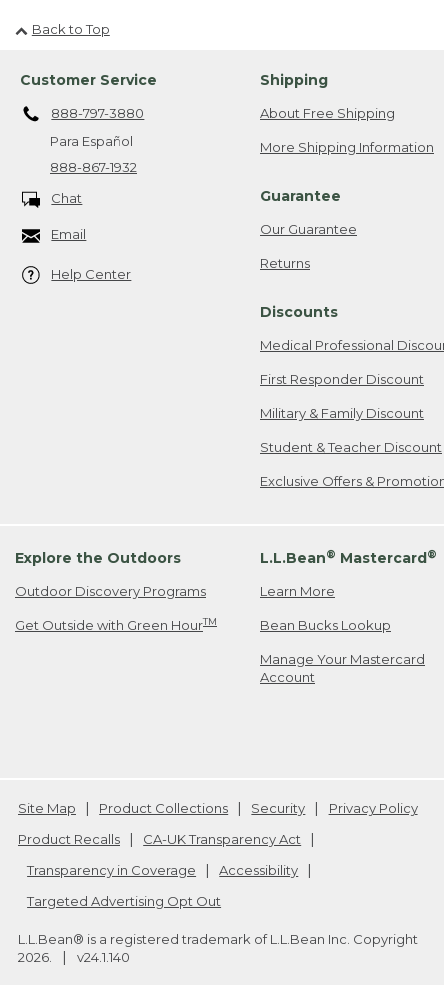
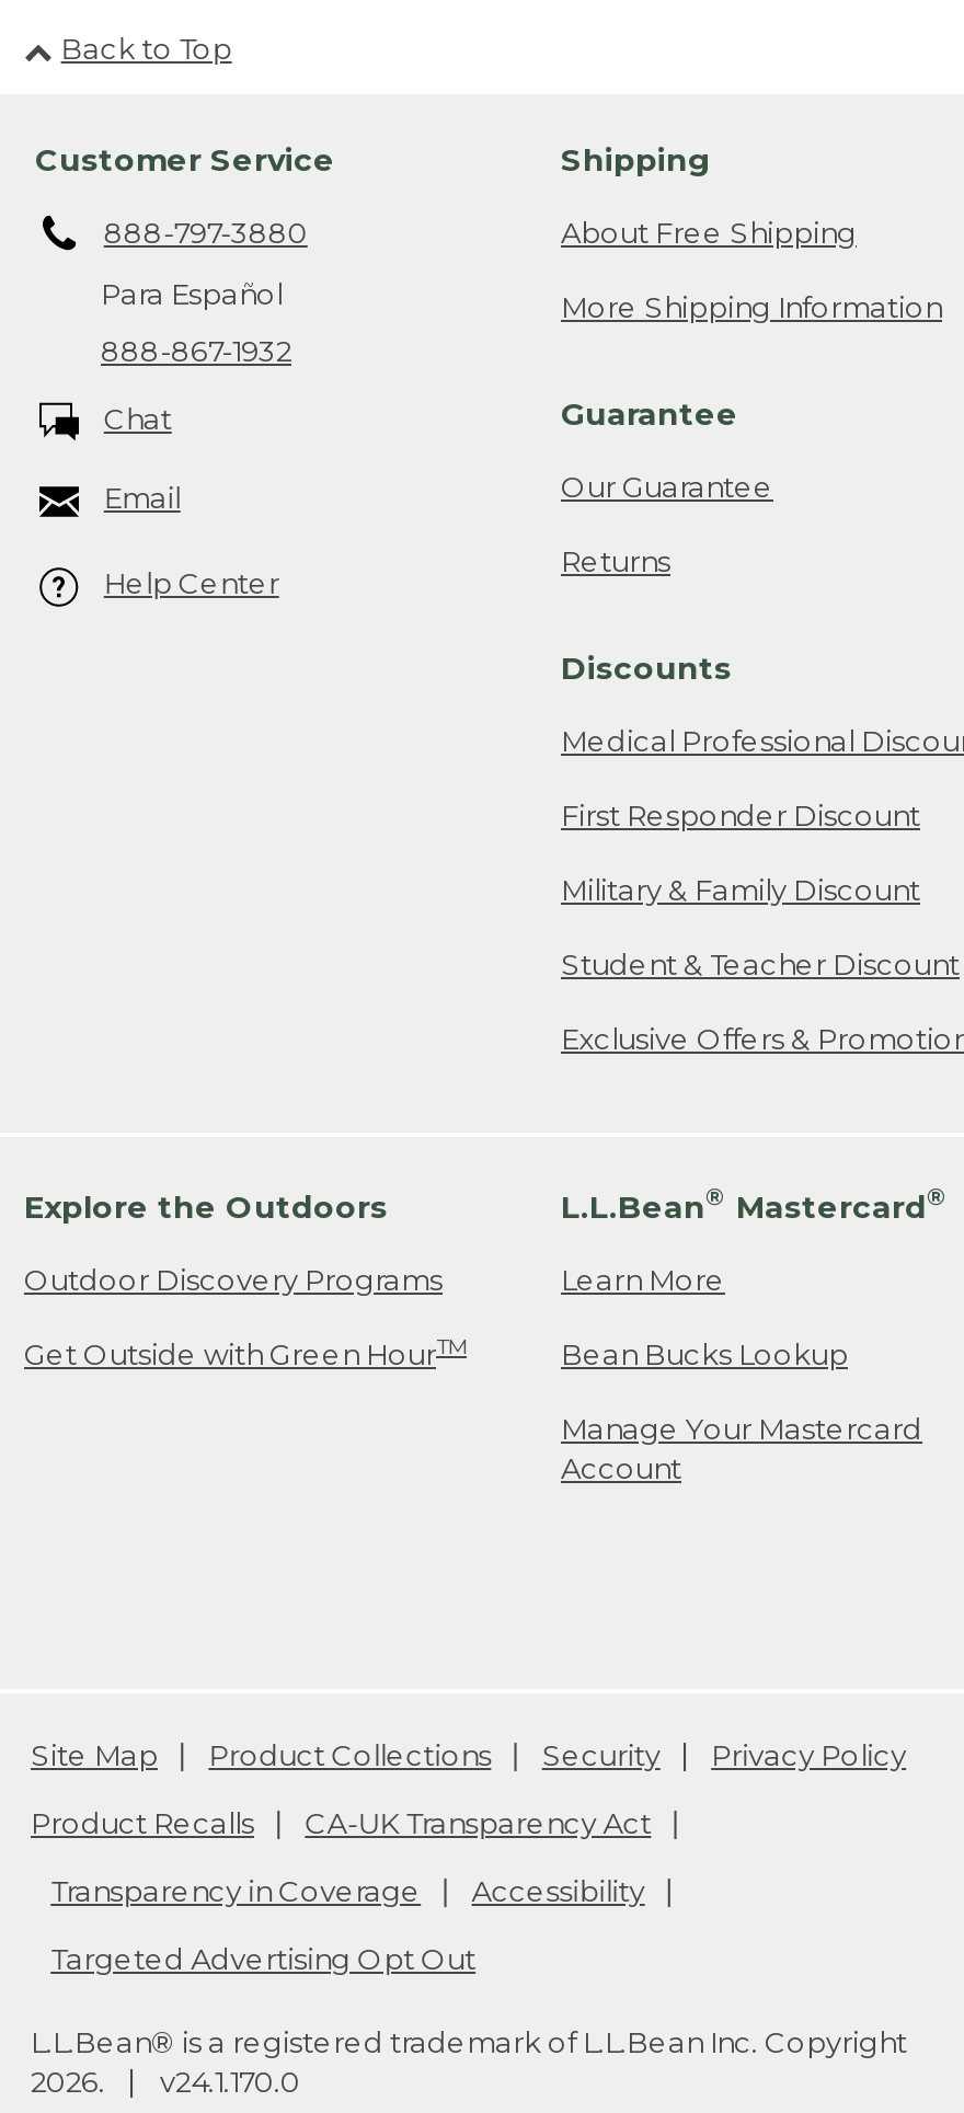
[18,949,130,965] 2026. v24.1.140 -> [31,2063,300,2098] 2026. v24.1.170.0

